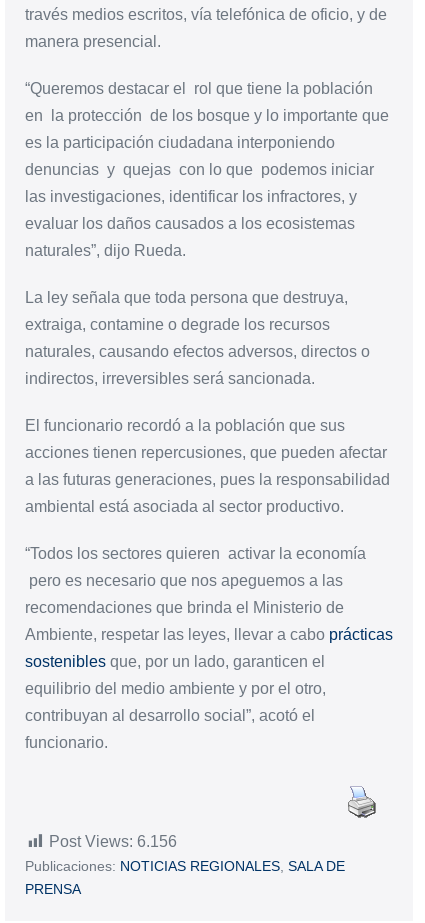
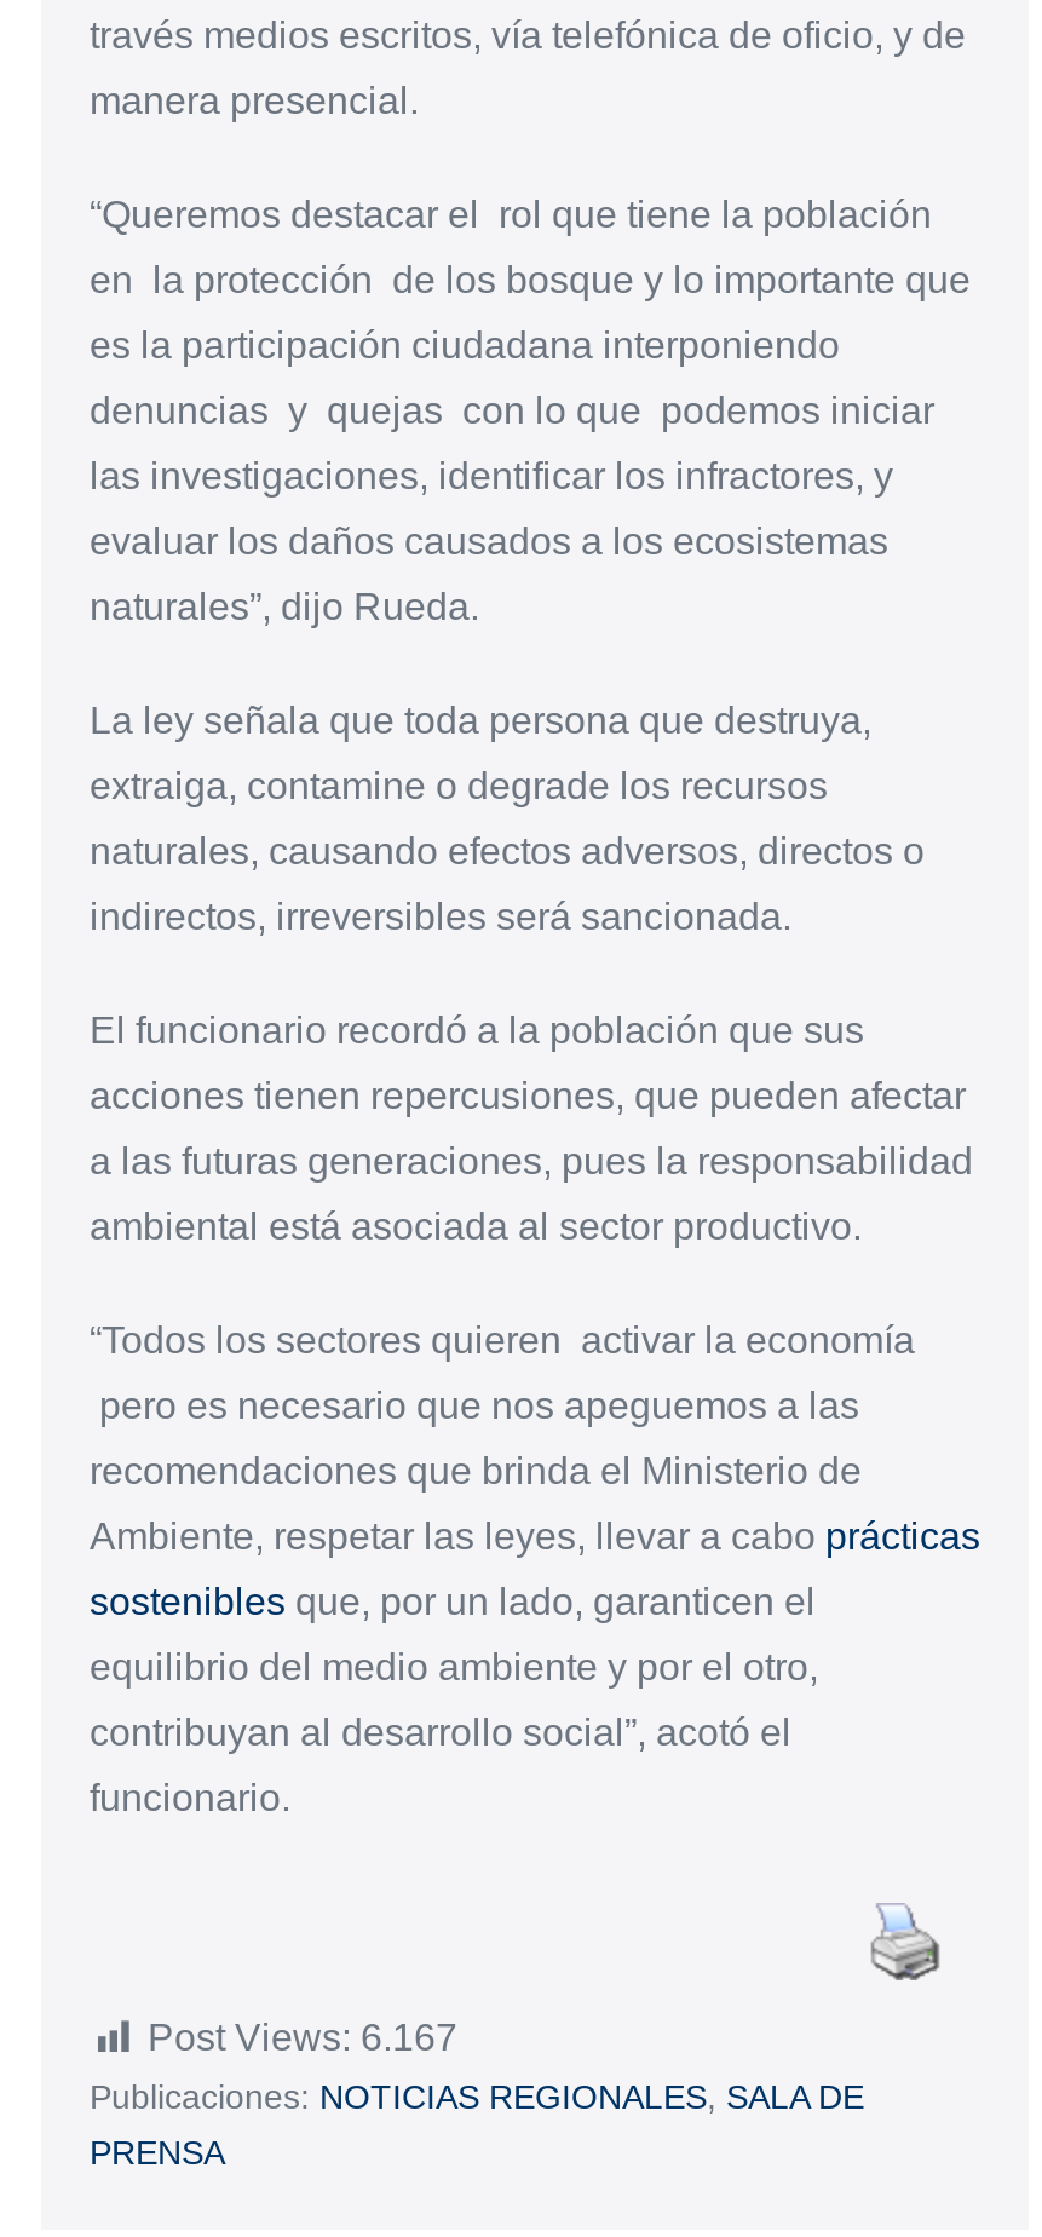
[49,833,177,850] Post Views: 6.156 -> [148,2016,457,2058] Post Views: 6.167

